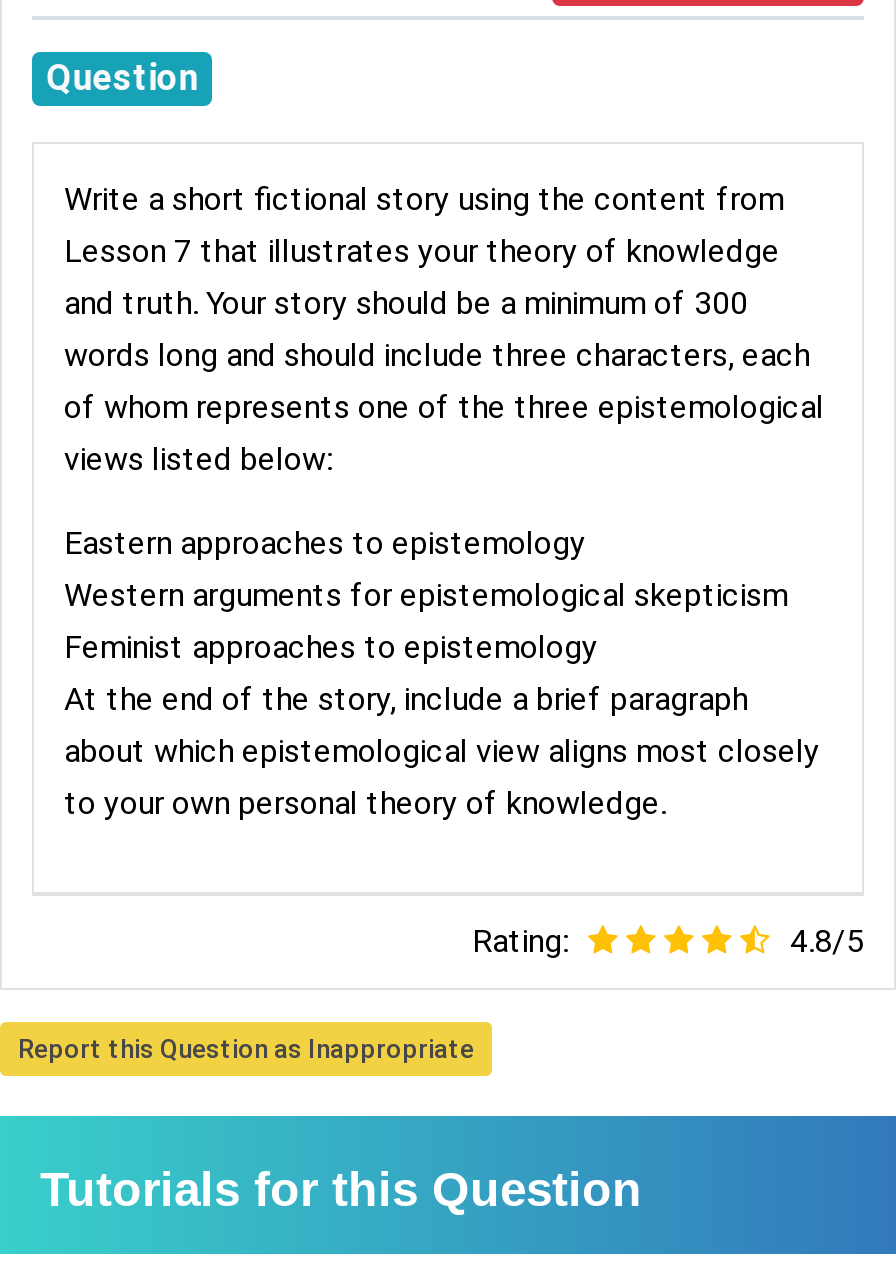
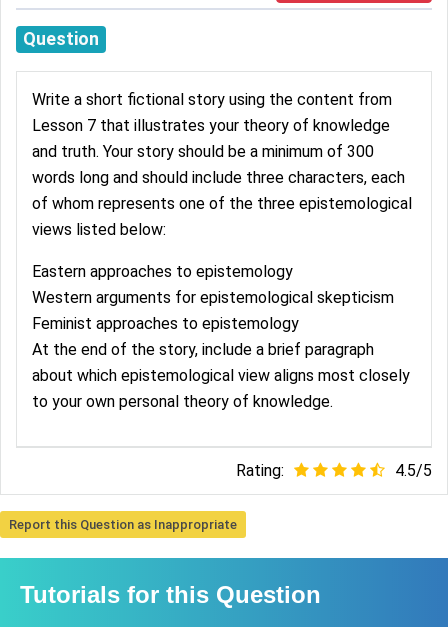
[790,921,864,959] 4.8/5 -> [395,460,432,479] 4.5/5

